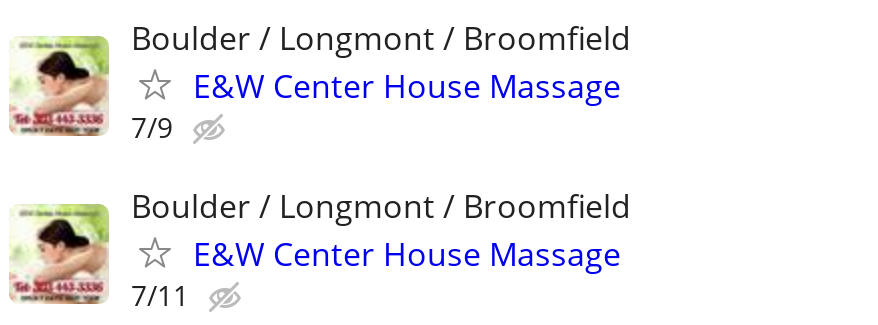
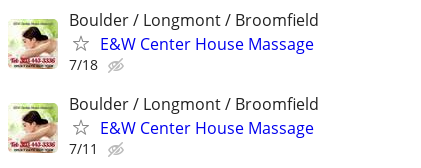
[131,108,173,146] 7/9 -> [69,55,98,74] 7/18

